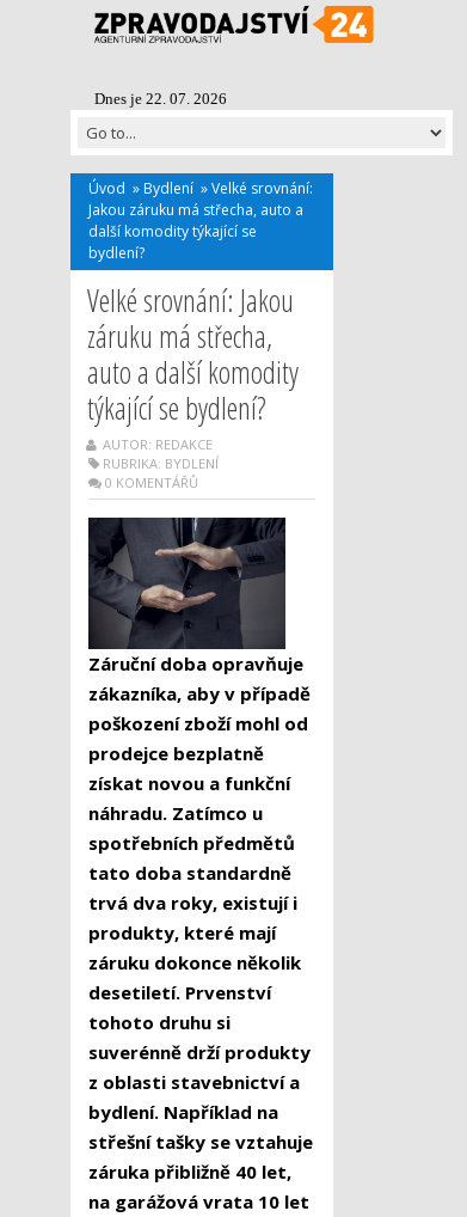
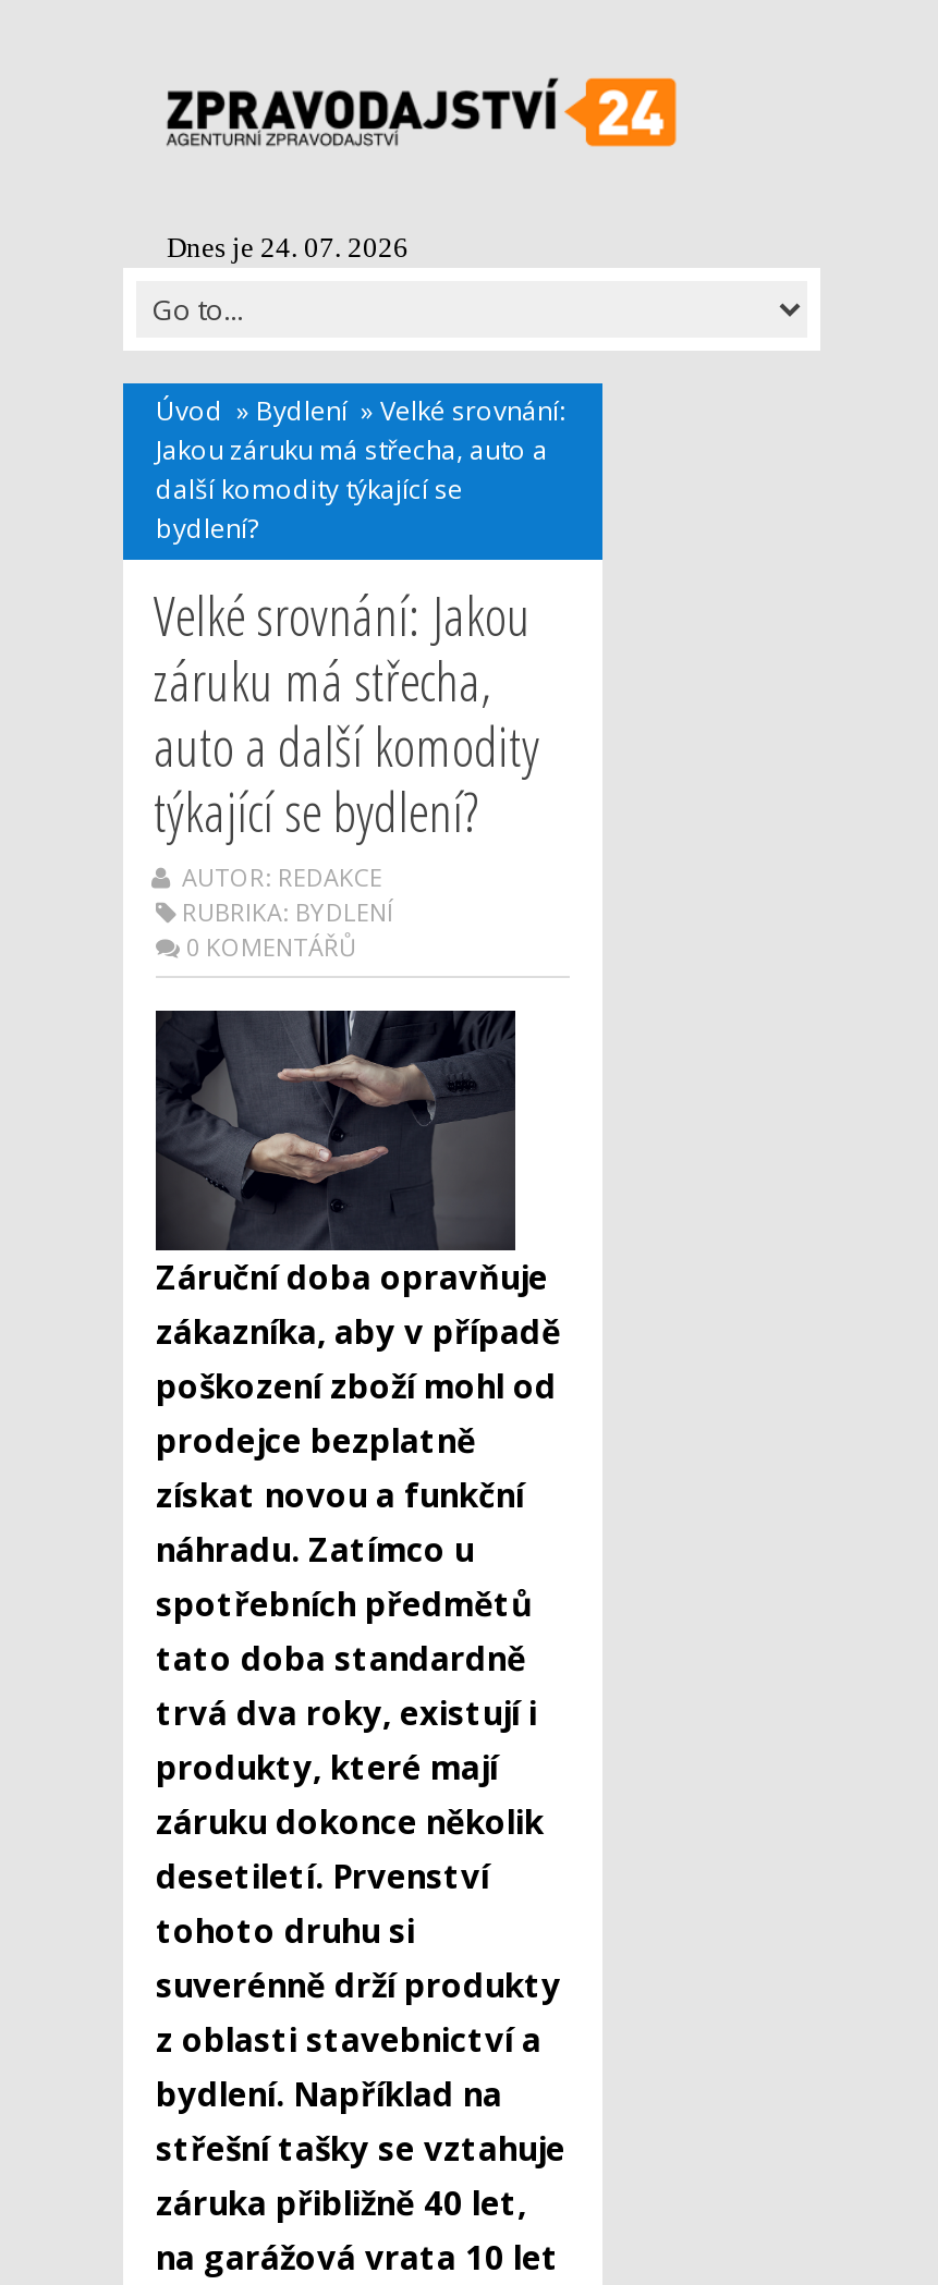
[94,89,227,107] Dnes je 22. 07. 2026 -> [167,230,409,263] Dnes je 24. 07. 2026

